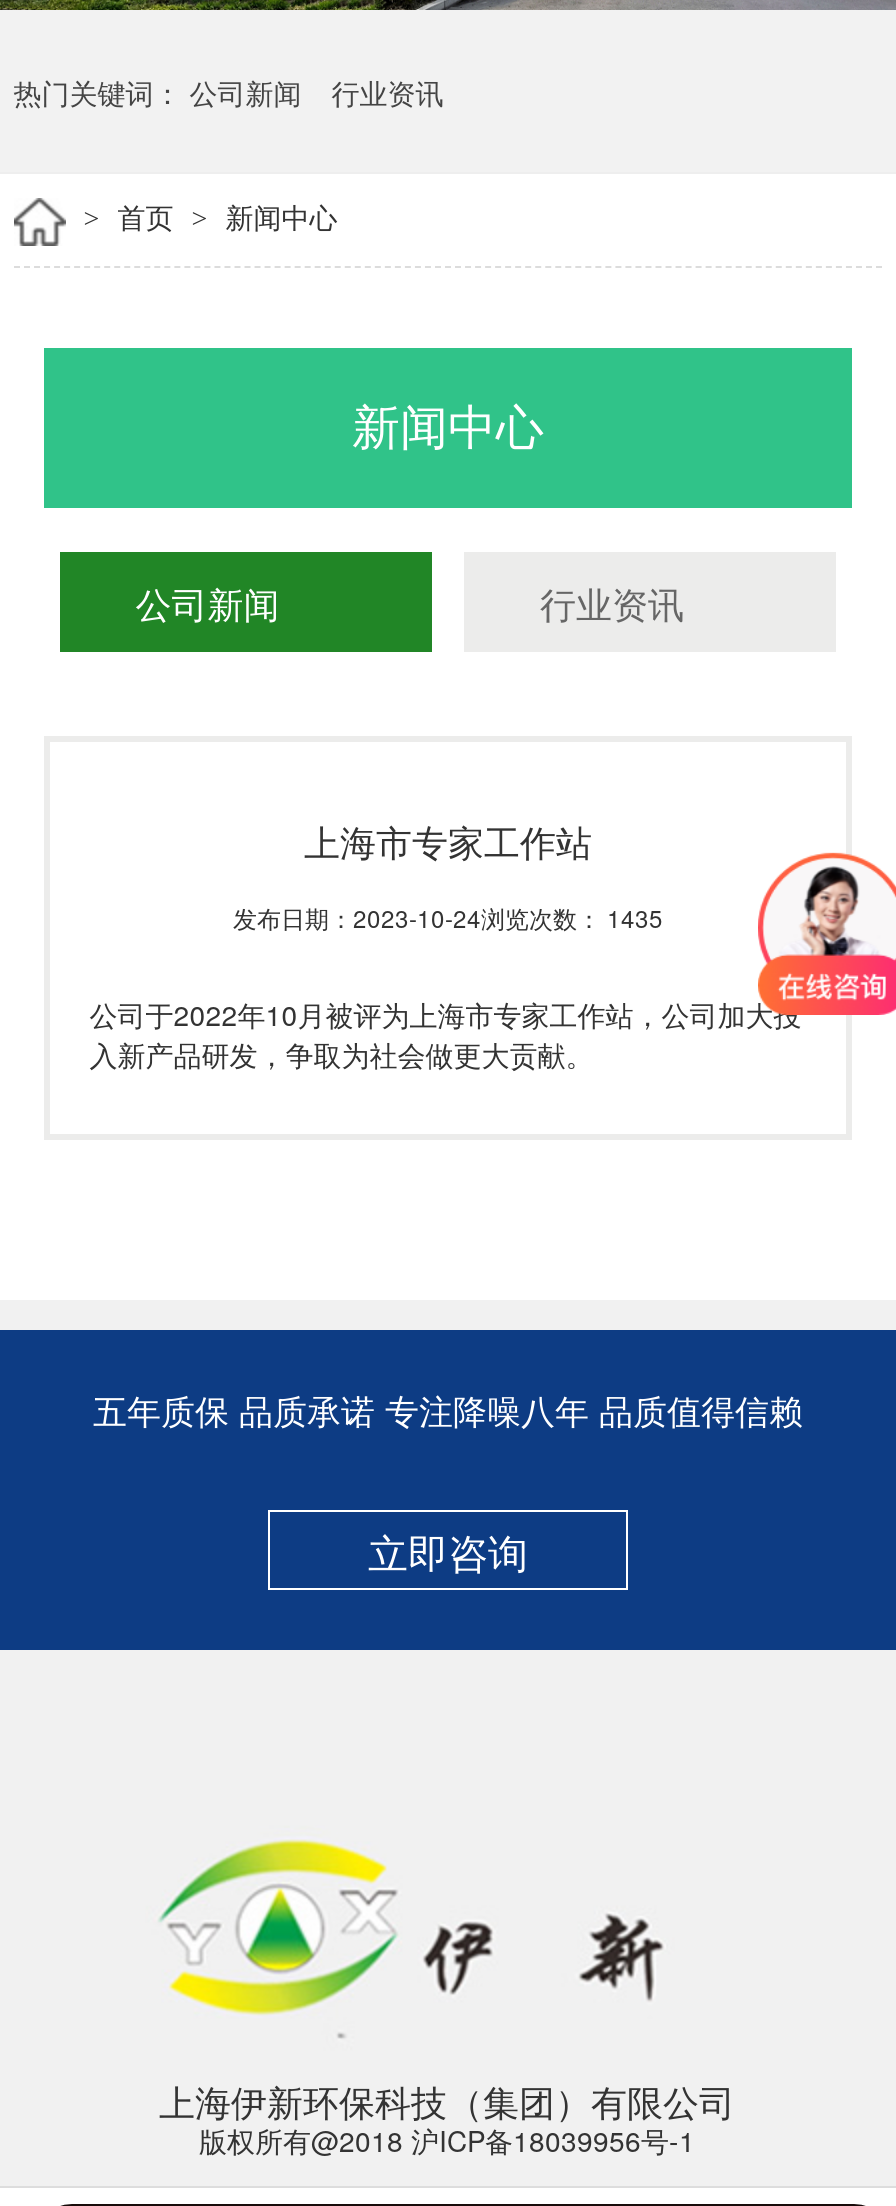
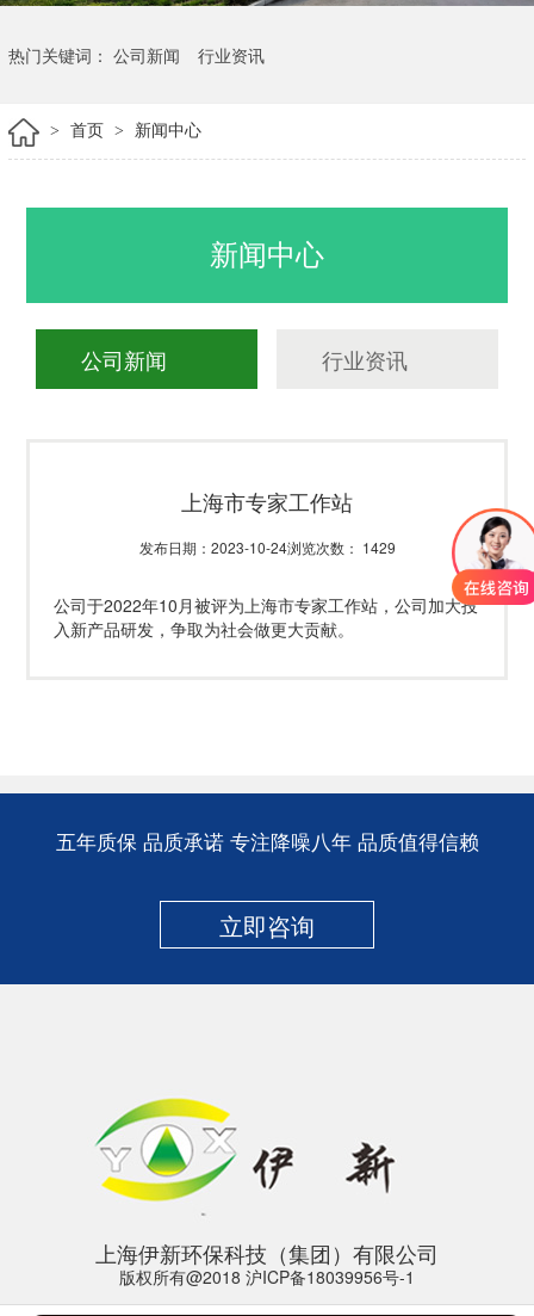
[233,901,663,935] 发布日期：2023-10-24浏览次数： 1435 -> [139,537,395,558] 发布日期：2023-10-24浏览次数： 1429

